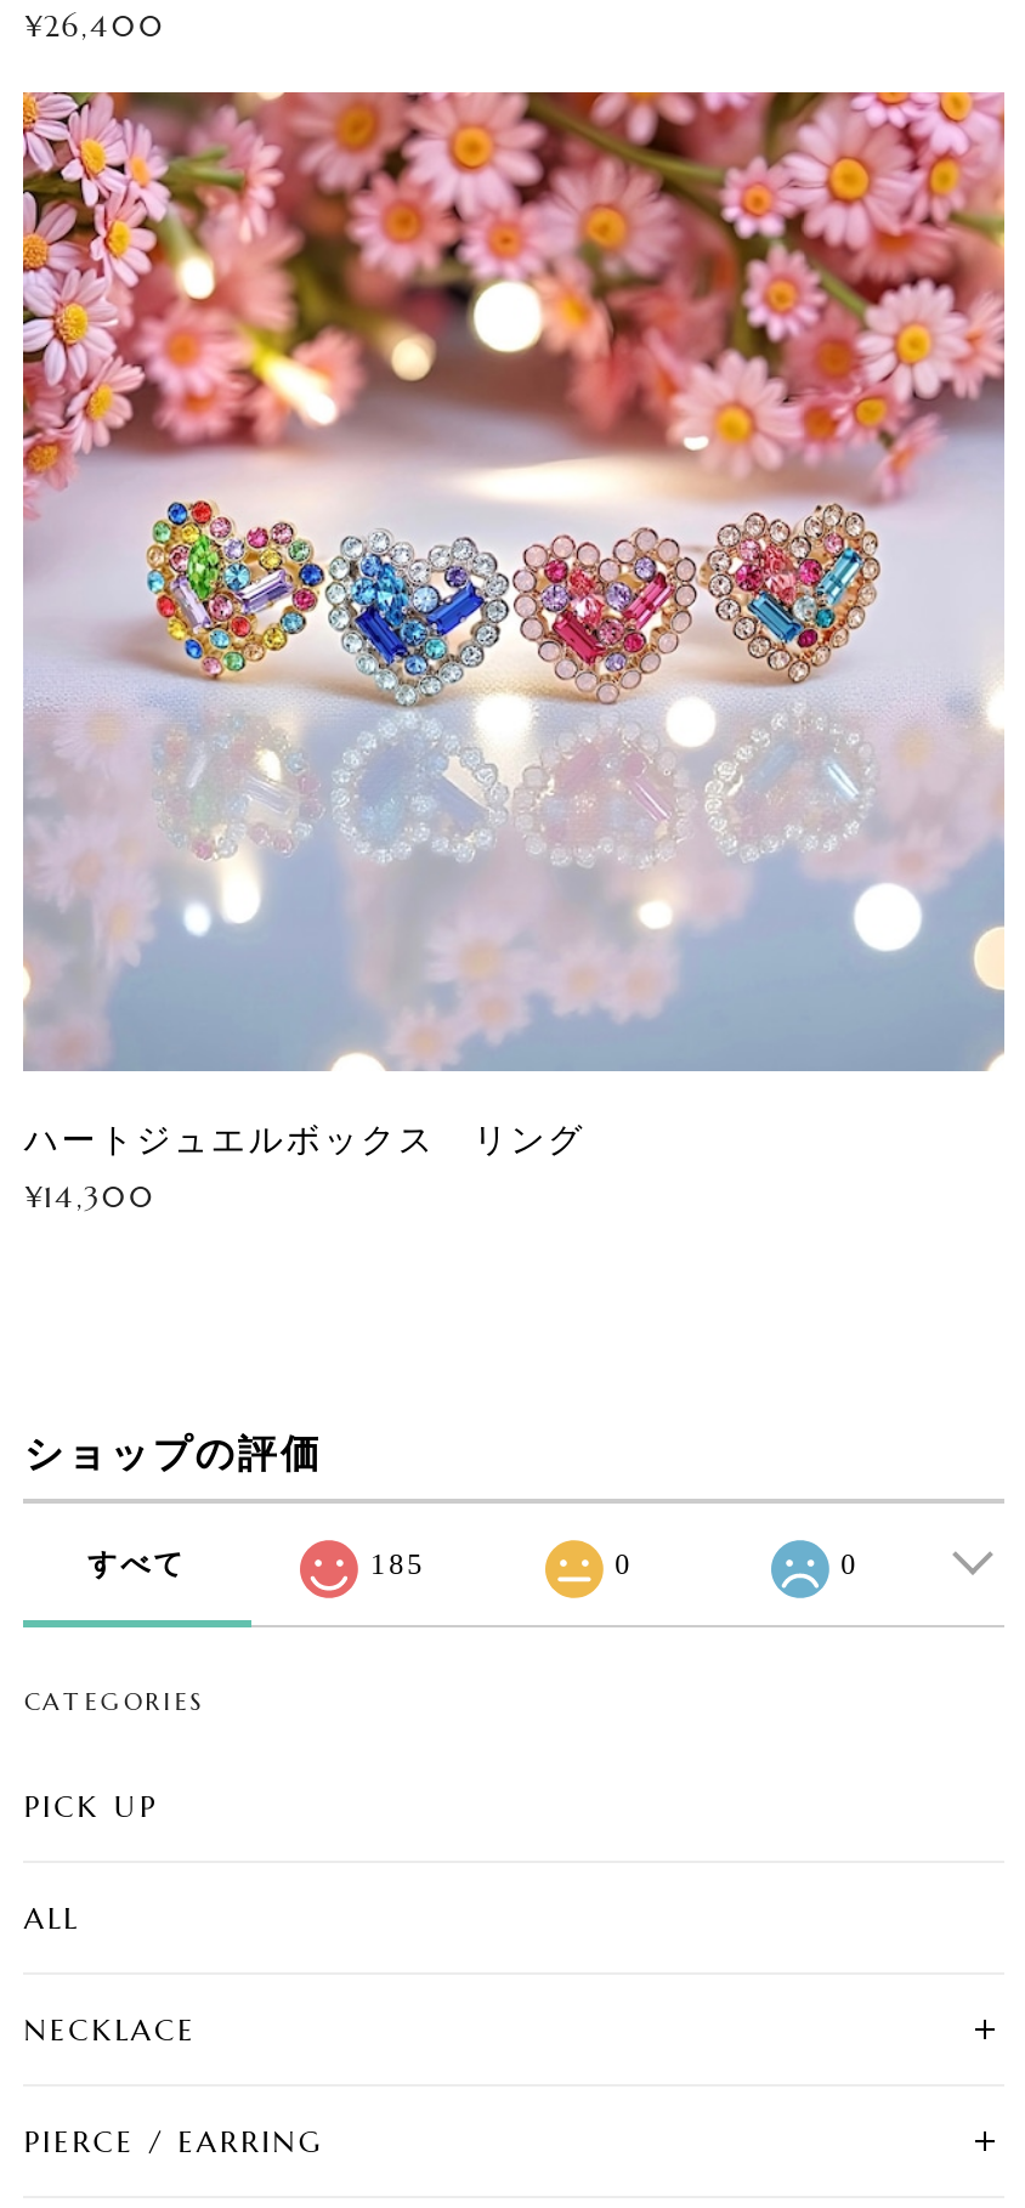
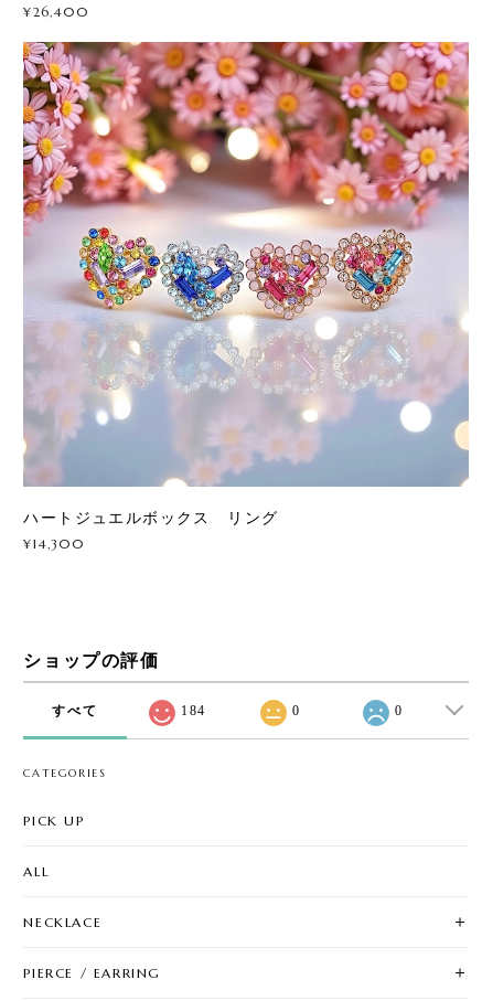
[370,1549,426,1583] 185 -> [181,704,206,719] 184

